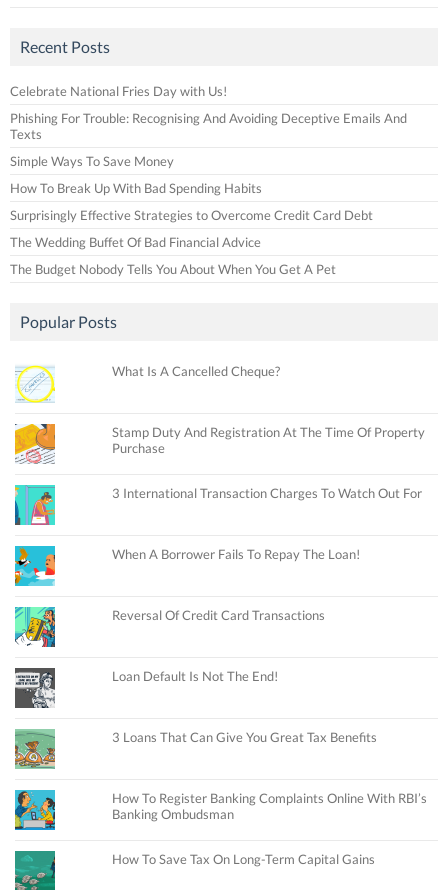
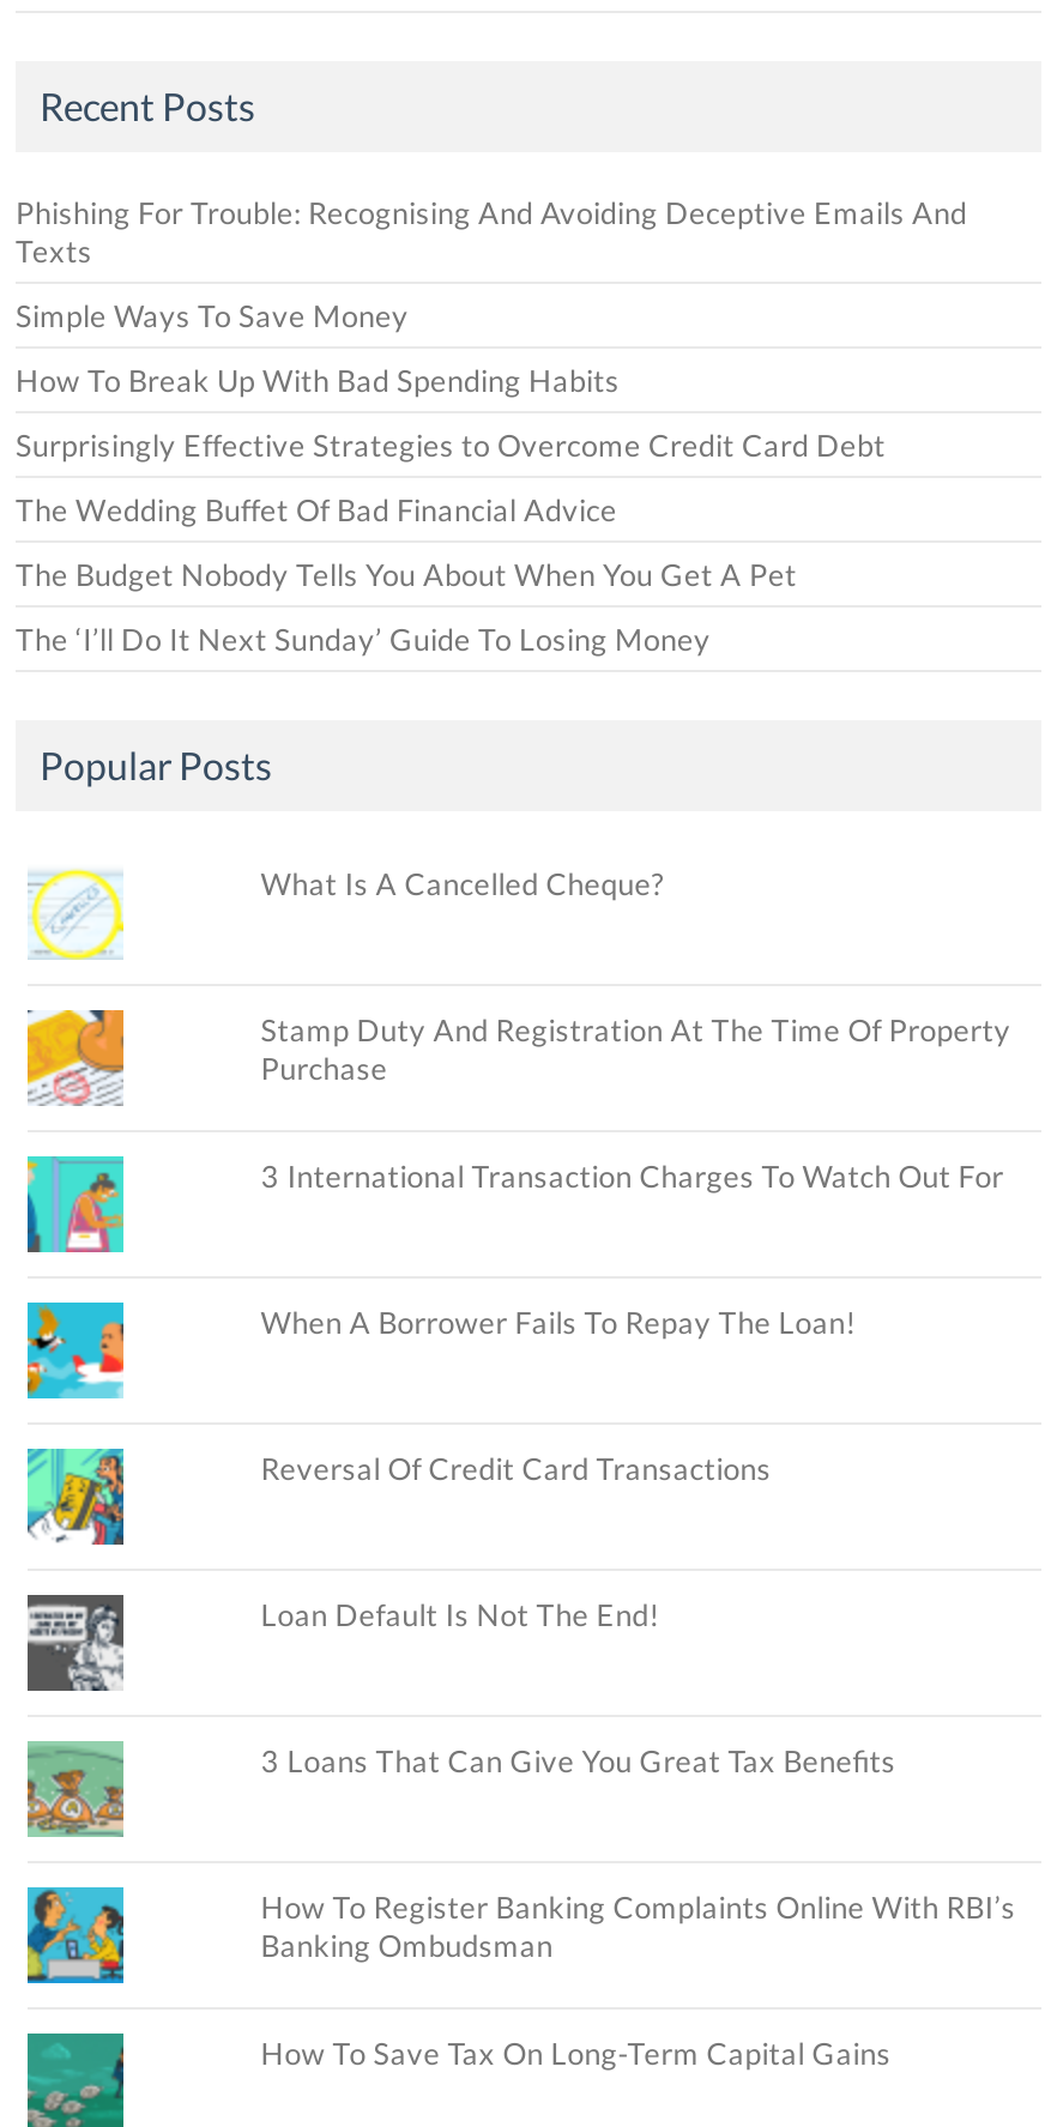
[10,83,227,99] Celebrate National Fries Day with Us! -> none
moved [10,110,407,277] -> [16,193,967,593]: Phishing For Trouble: Recognising And Avoiding Deceptive Emails And | Texts | Simple Ways To Save Money | How To Break Up With Bad Spending Habits | Surprisingly Effective Strategies to Overcome Credit Card Debt | The Wedding Buffet Of Bad Financial Advice | The Budget Nobody Tells You About When You Get A Pet
none -> [16,620,711,658] The ‘I’ll Do It Next Sunday’ Guide To Losing Money

